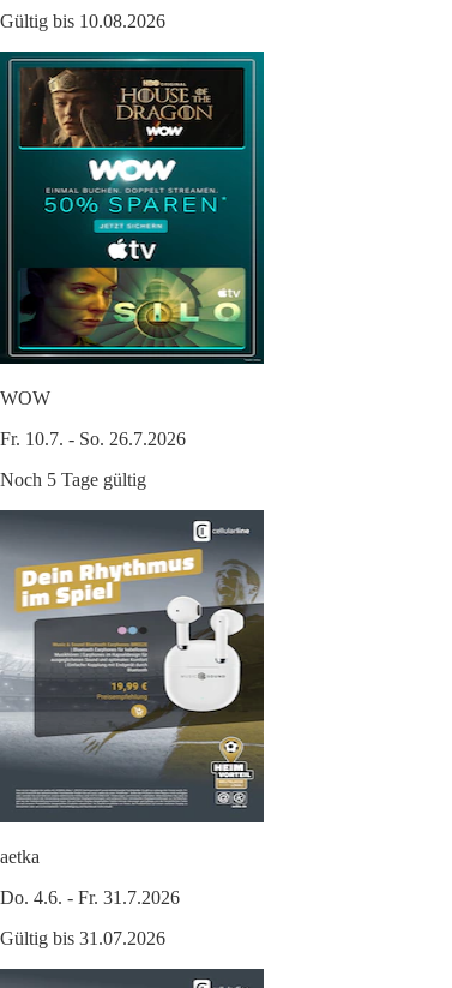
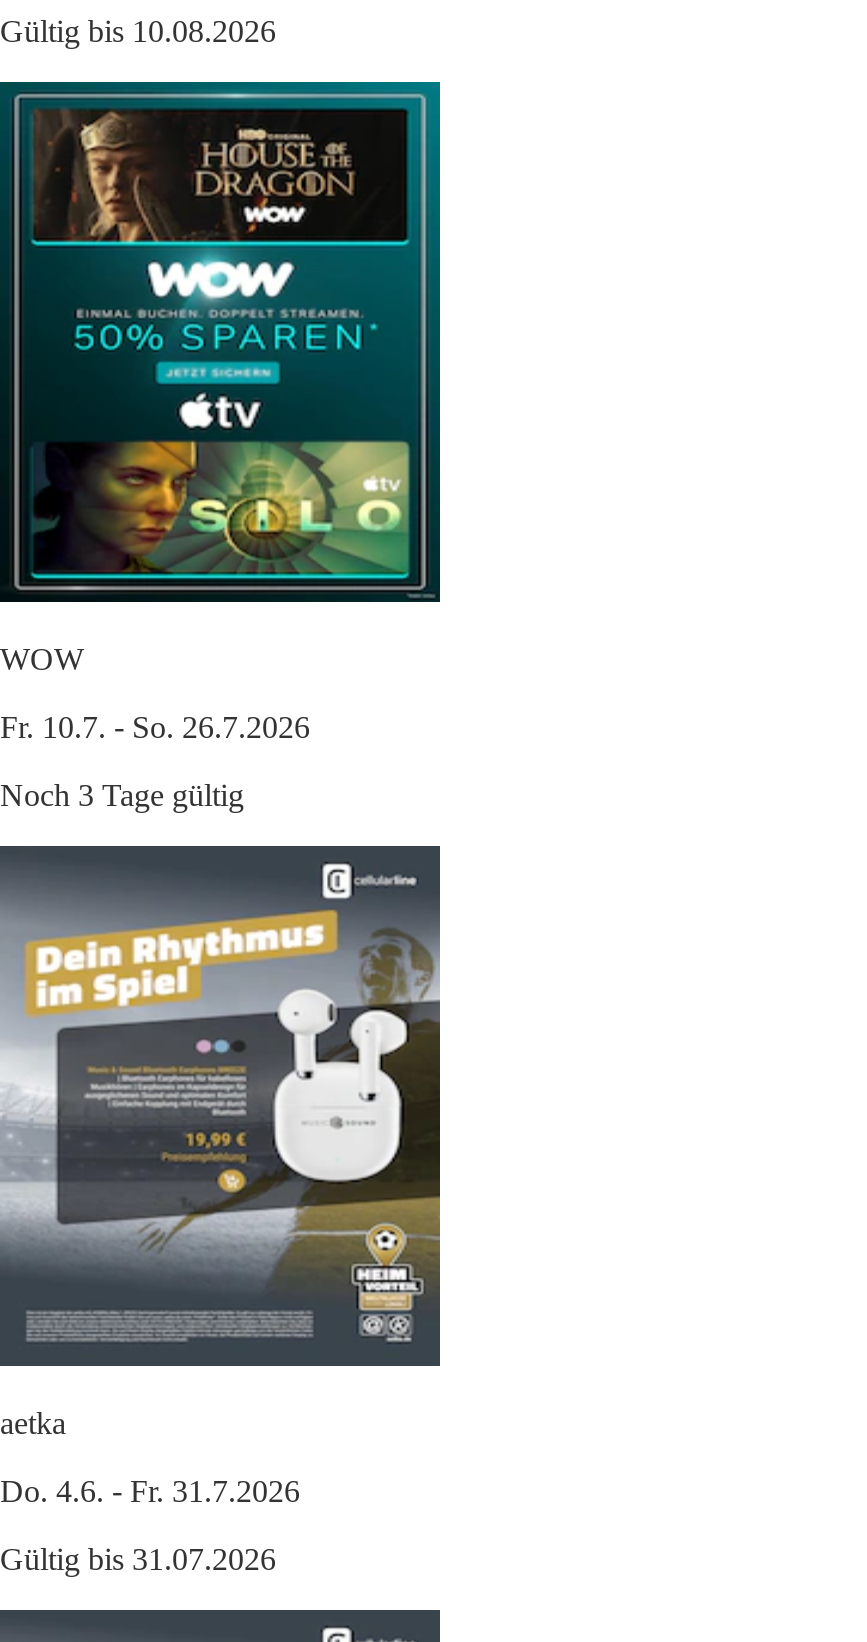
[0,470,146,490] Noch 5 Tage gültig -> [0,778,244,812] Noch 3 Tage gültig

